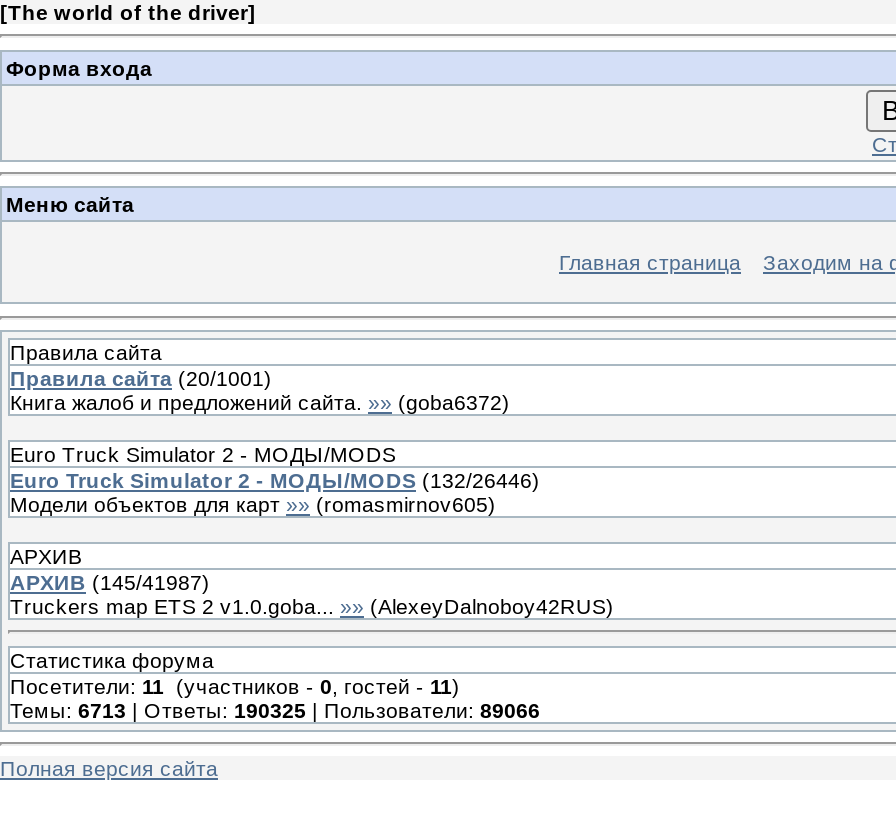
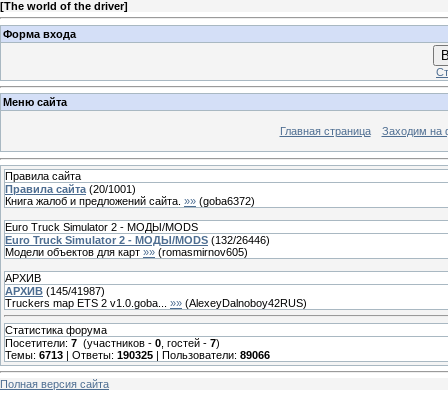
[10,673,460,697] Посетители: 11 (участников - 0, гостей - 11) -> [5,337,220,349] Посетители: 7 (участников - 0, гостей - 7)

